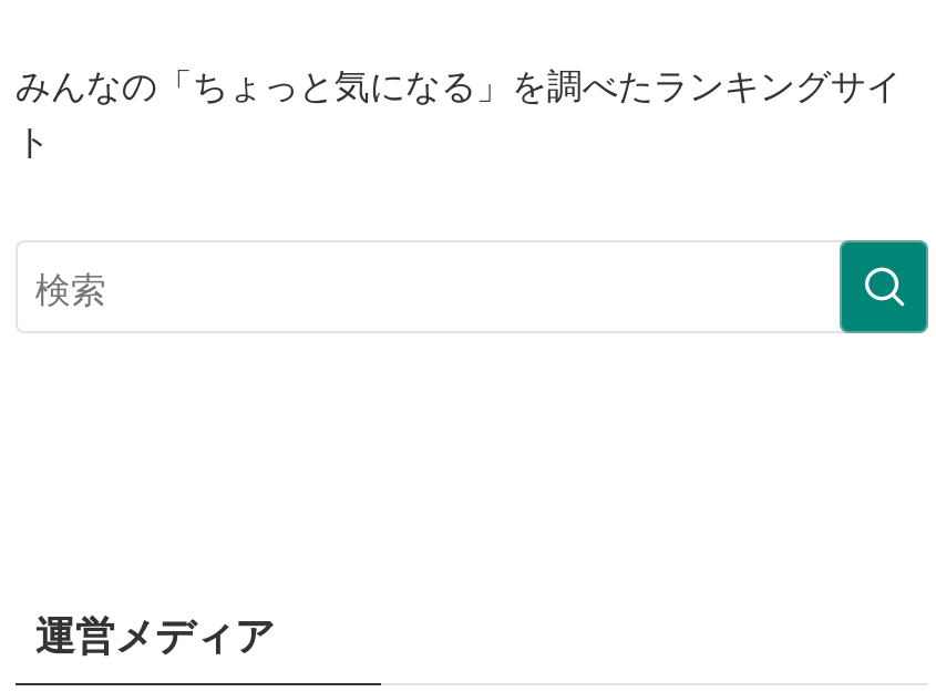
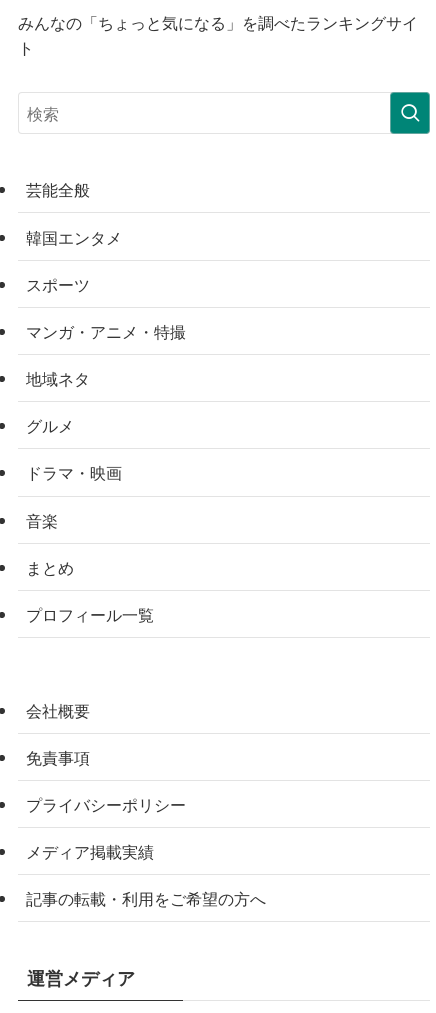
none -> [26,177,186,626] 芸能全般 | 韓国エンタメ | スポーツ | マンガ・アニメ・特撮 | 地域ネタ | グルメ | ドラマ・映画 | 音楽 | まとめ | プロフィール一覧
none -> [26,698,266,910] 会社概要 | 免責事項 | プライバシーポリシー | メディア掲載実績 | 記事の転載・利用をご希望の方へ

